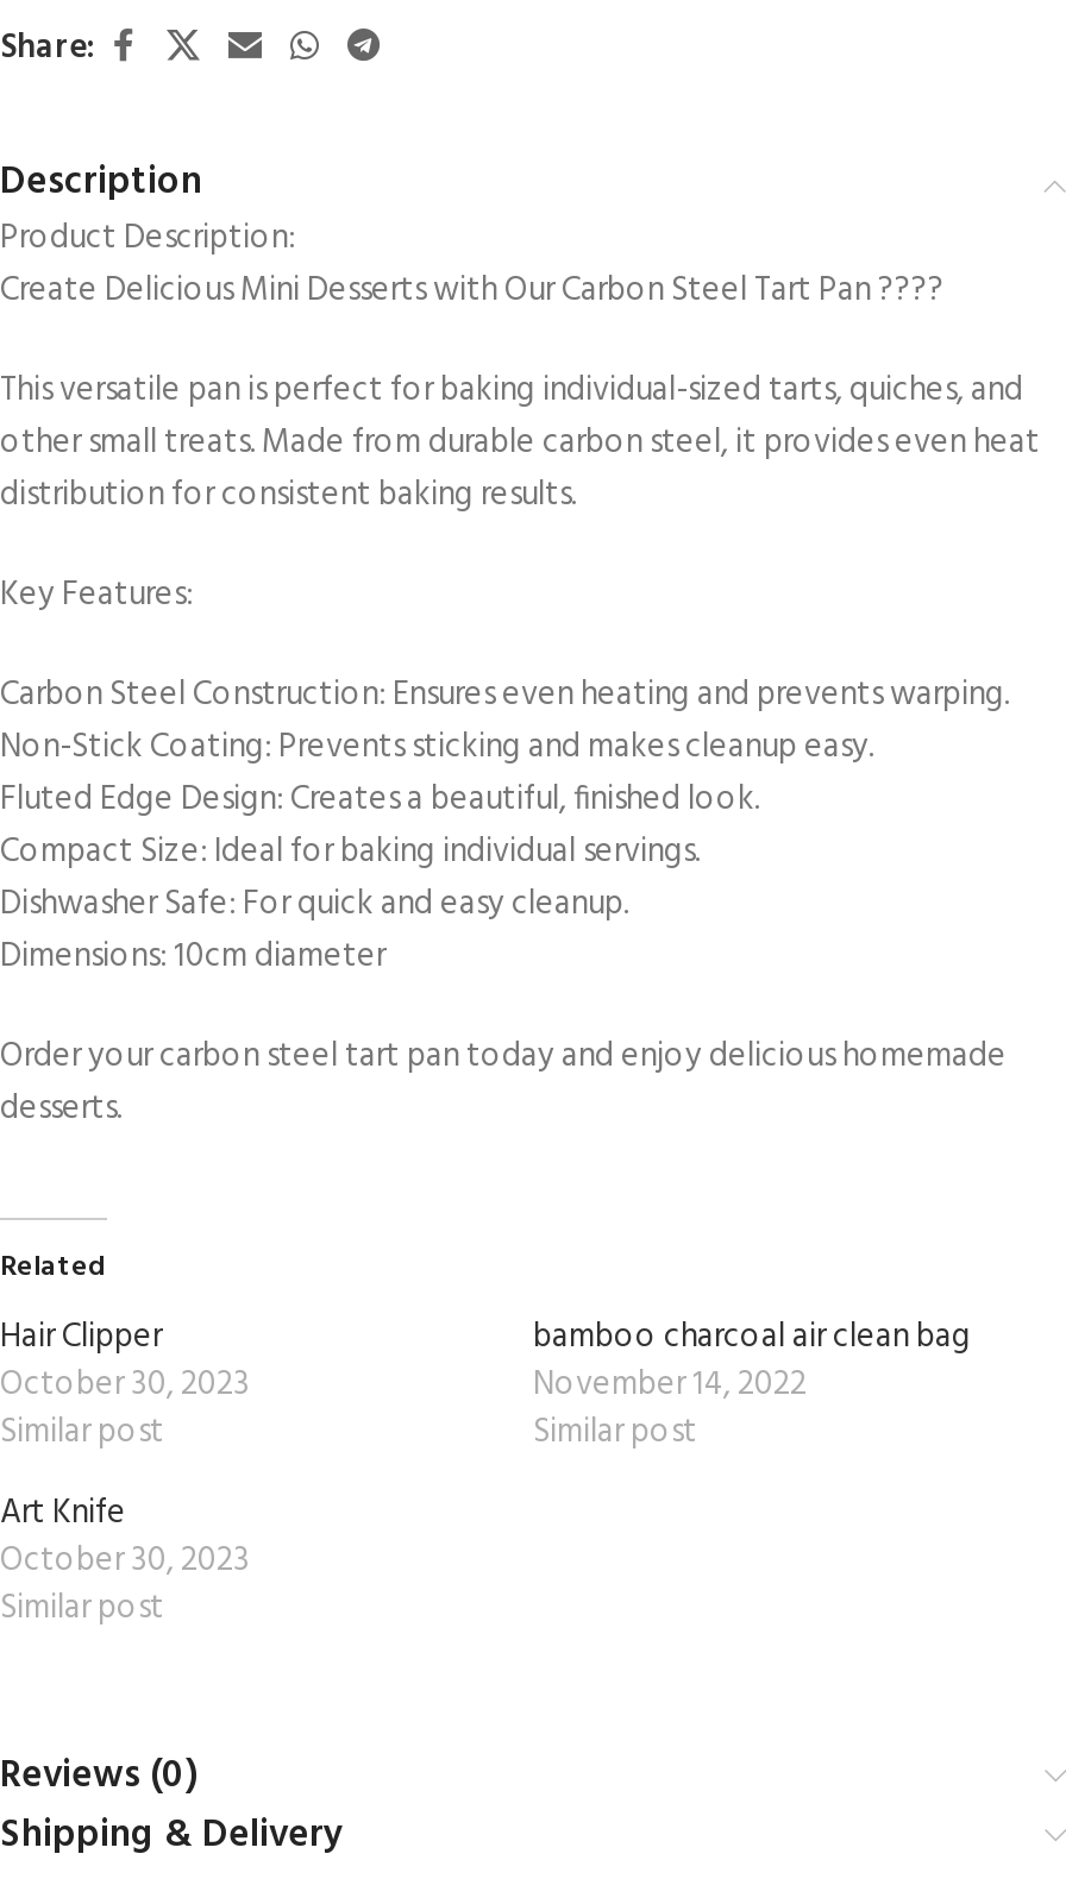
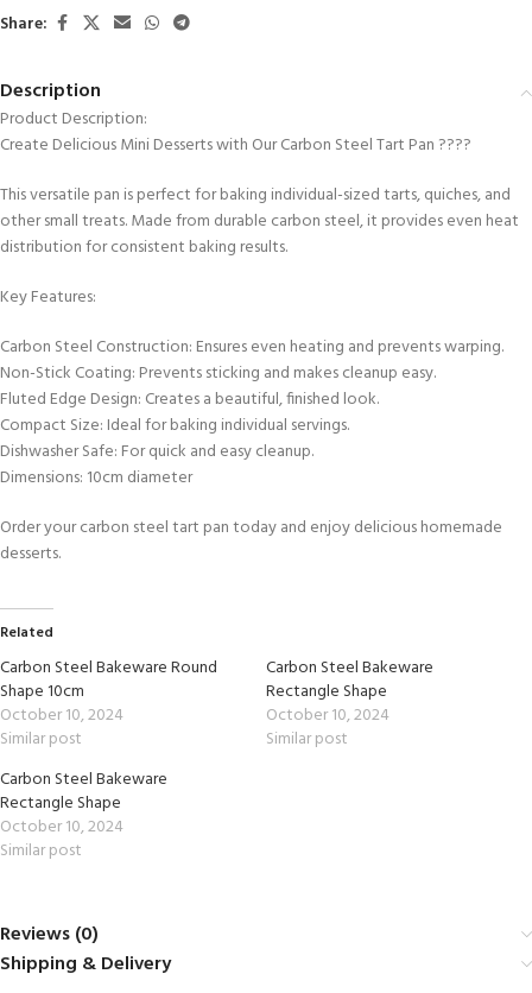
[0,1311,250,1414] Hair Clipper | October 30, 2023 -> [0,655,217,730] Carbon Steel Bakeware Round | Shape 10cm | October 10, 2024
[533,1311,971,1414] bamboo charcoal air clean bag | November 14, 2022 -> [266,655,433,730] Carbon Steel Bakeware | Rectangle Shape | October 10, 2024
[0,1487,250,1590] Art Knife | October 30, 2023 -> [0,766,167,841] Carbon Steel Bakeware | Rectangle Shape | October 10, 2024

